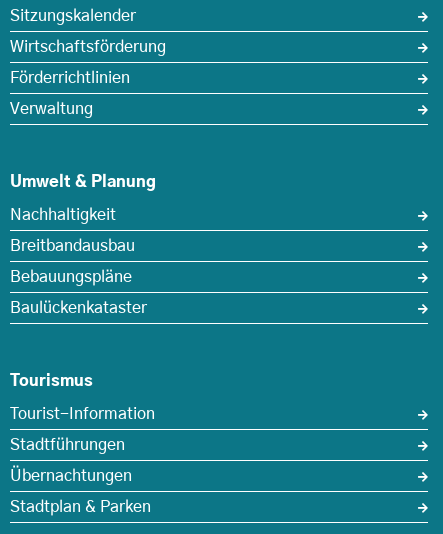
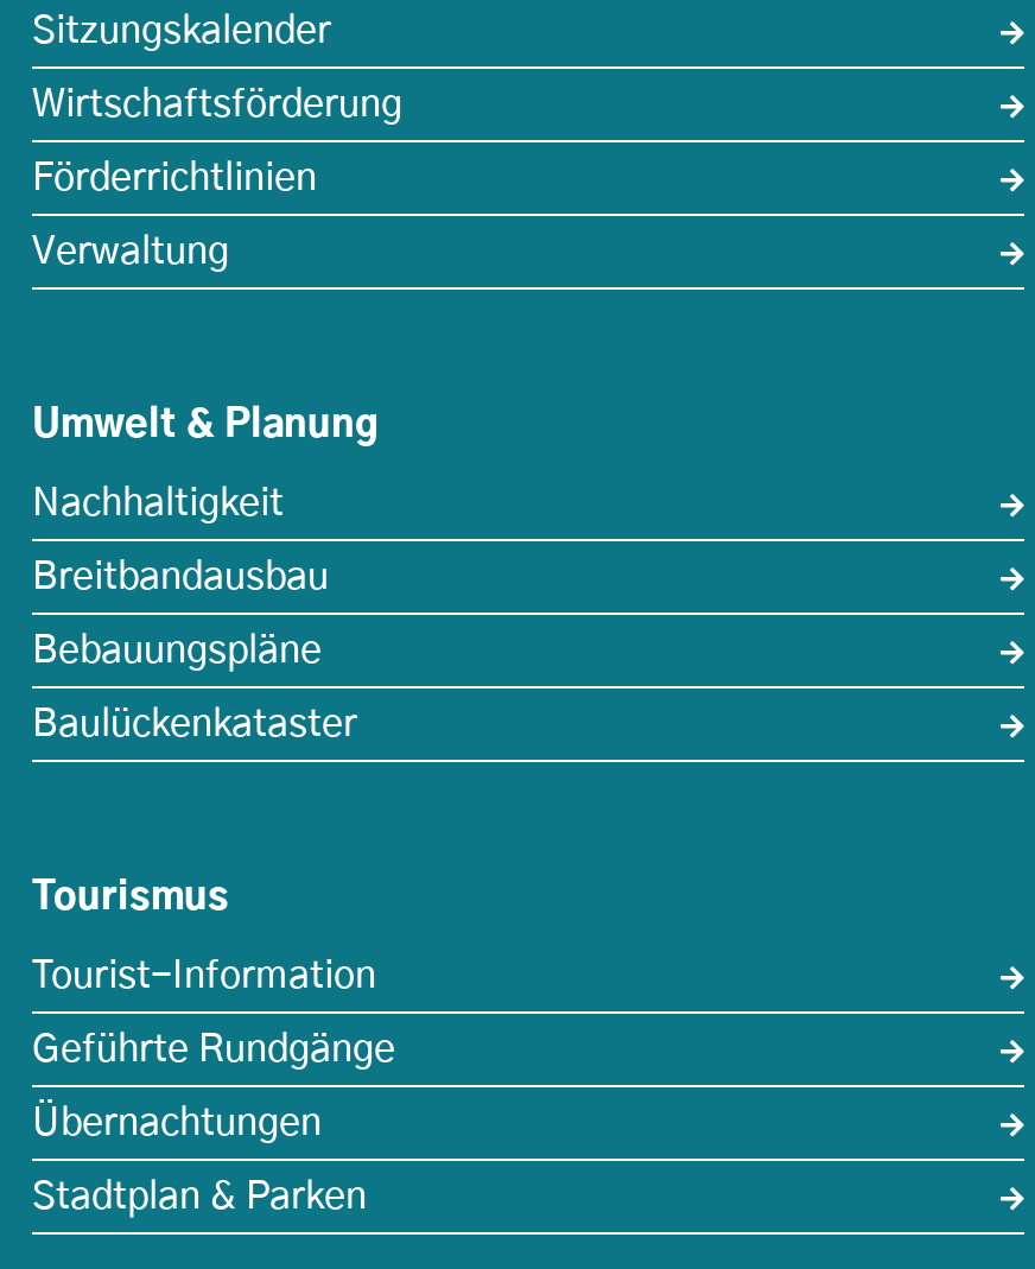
[10,437,125,453] Stadtführungen -> [32,1031,395,1069] Geführte Rundgänge

